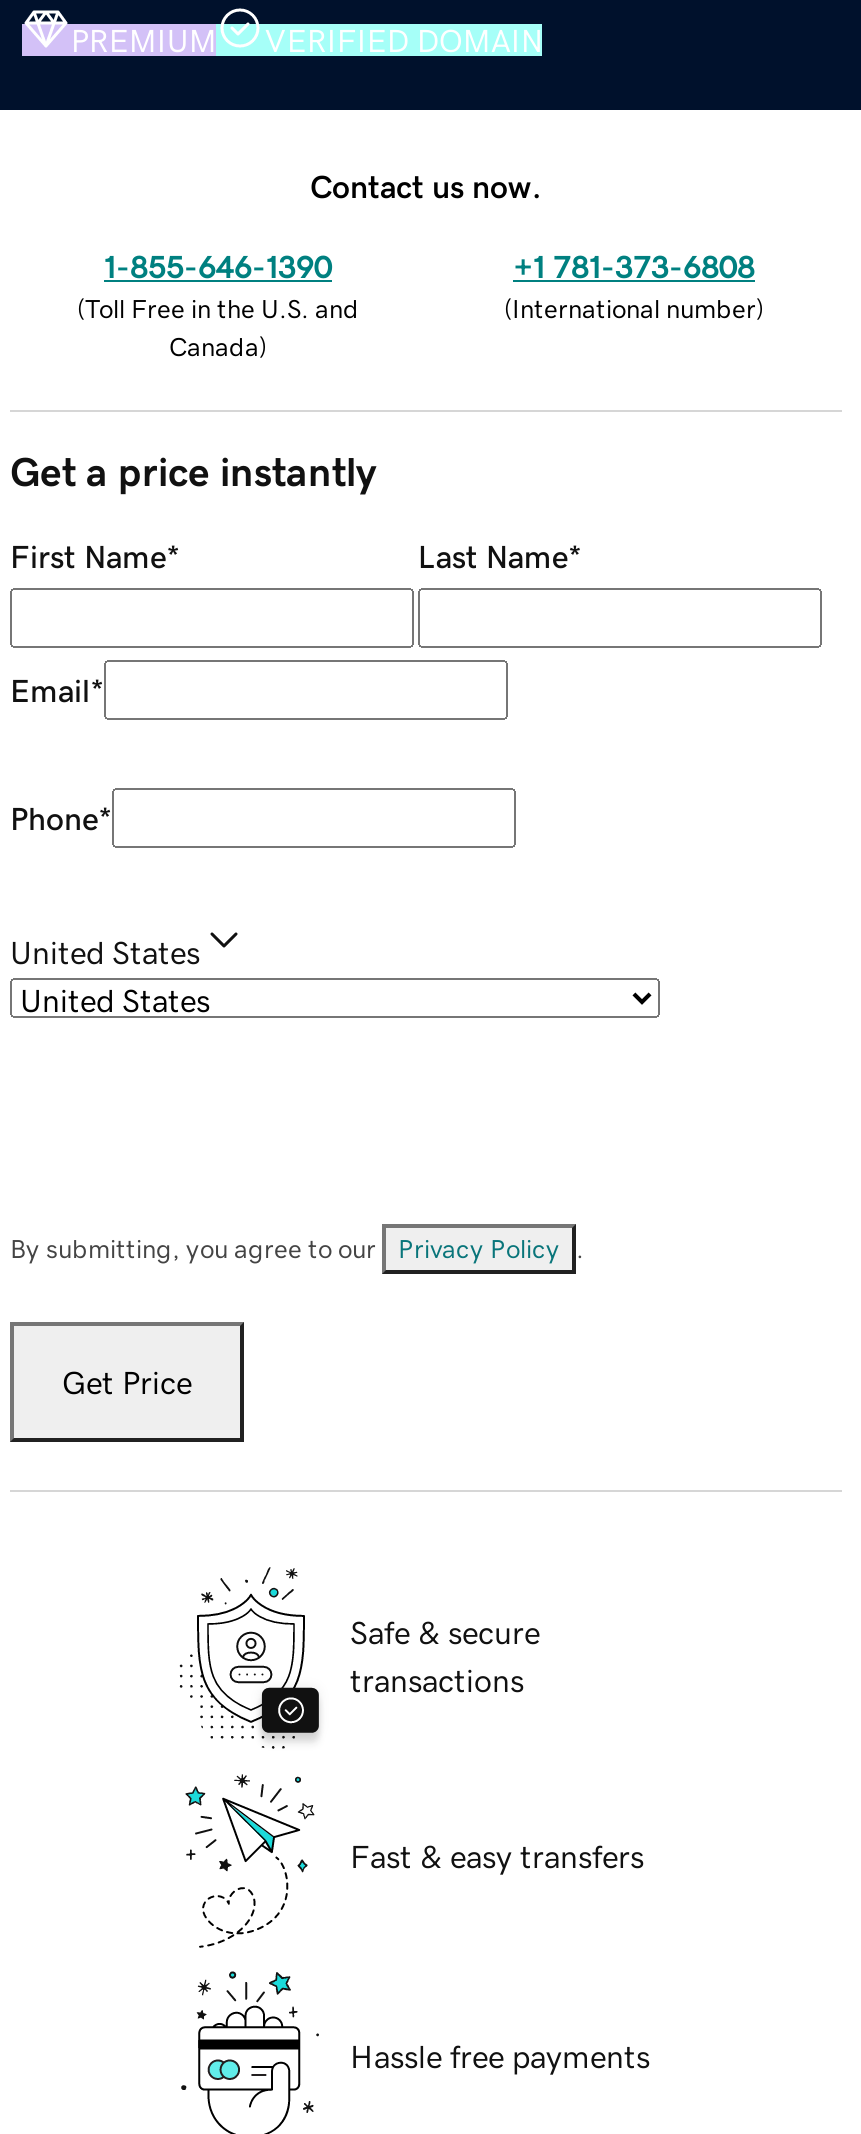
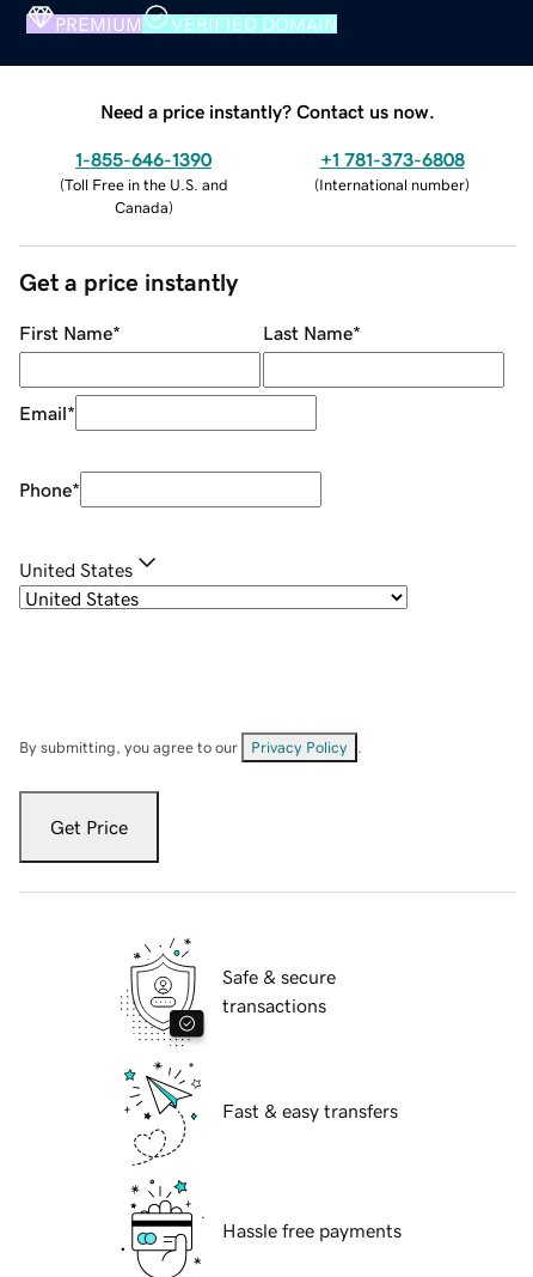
[310,169,542,201] Contact us now. -> [100,101,435,120] Need a price instantly? Contact us now.

